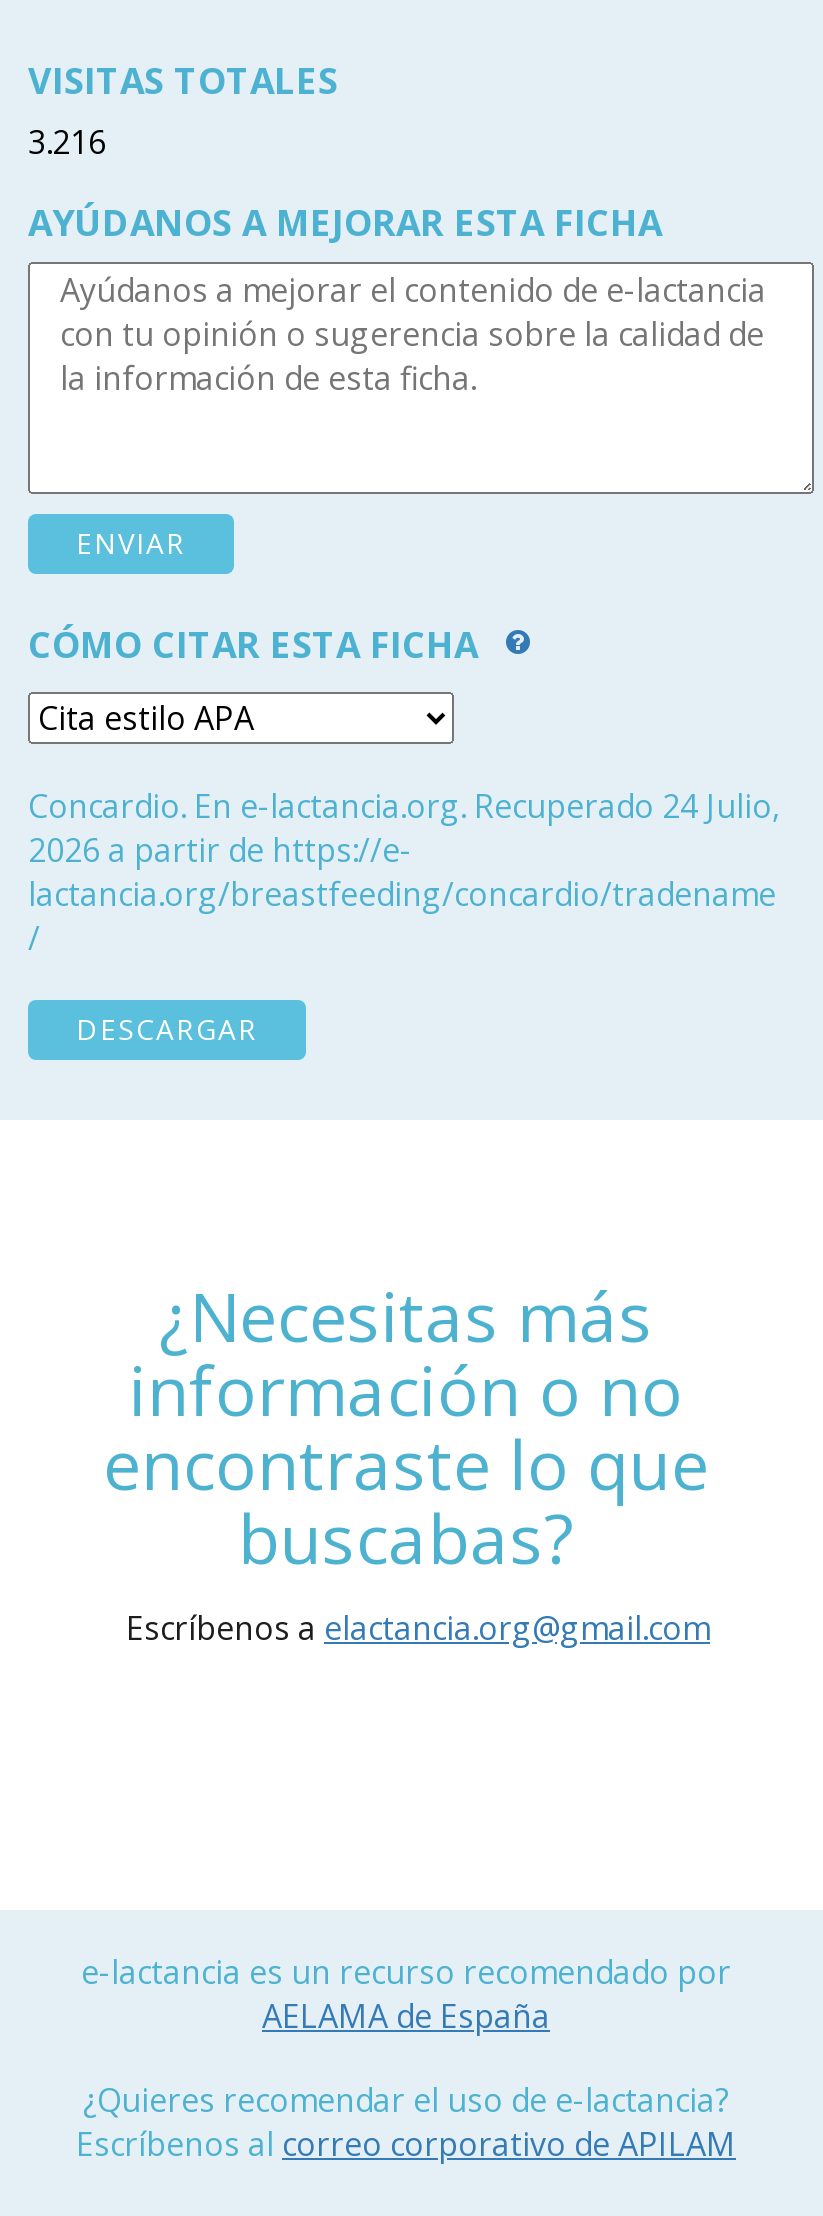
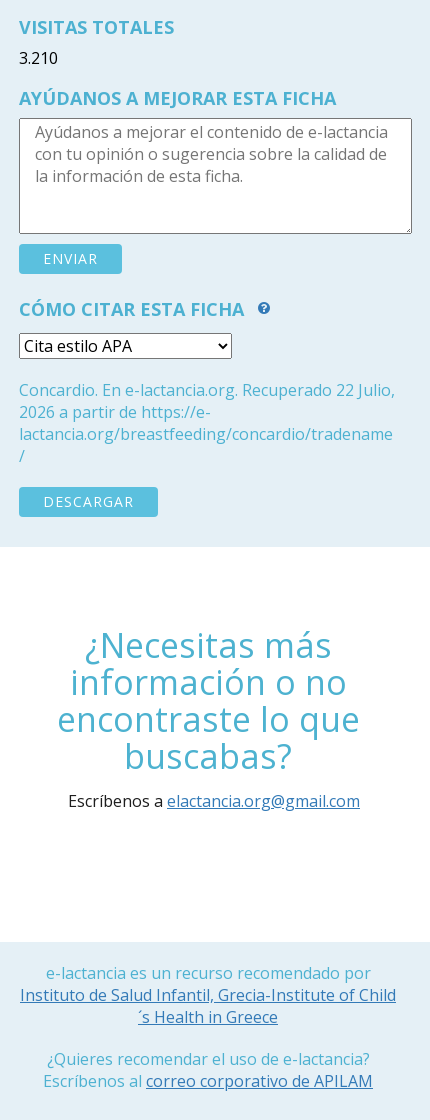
[28,120,106,164] 3.216 -> [19,47,58,69] 3.210
[28,784,780,828] Concardio. En e-lactancia.org. Recuperado 24 Julio, -> [19,379,395,401] Concardio. En e-lactancia.org. Recuperado 22 Julio,
[262,1994,550,2038] AELAMA de España -> [20,984,396,1028] Instituto de Salud Infantil, Grecia-Institute of Child | ´s Health in Greece

